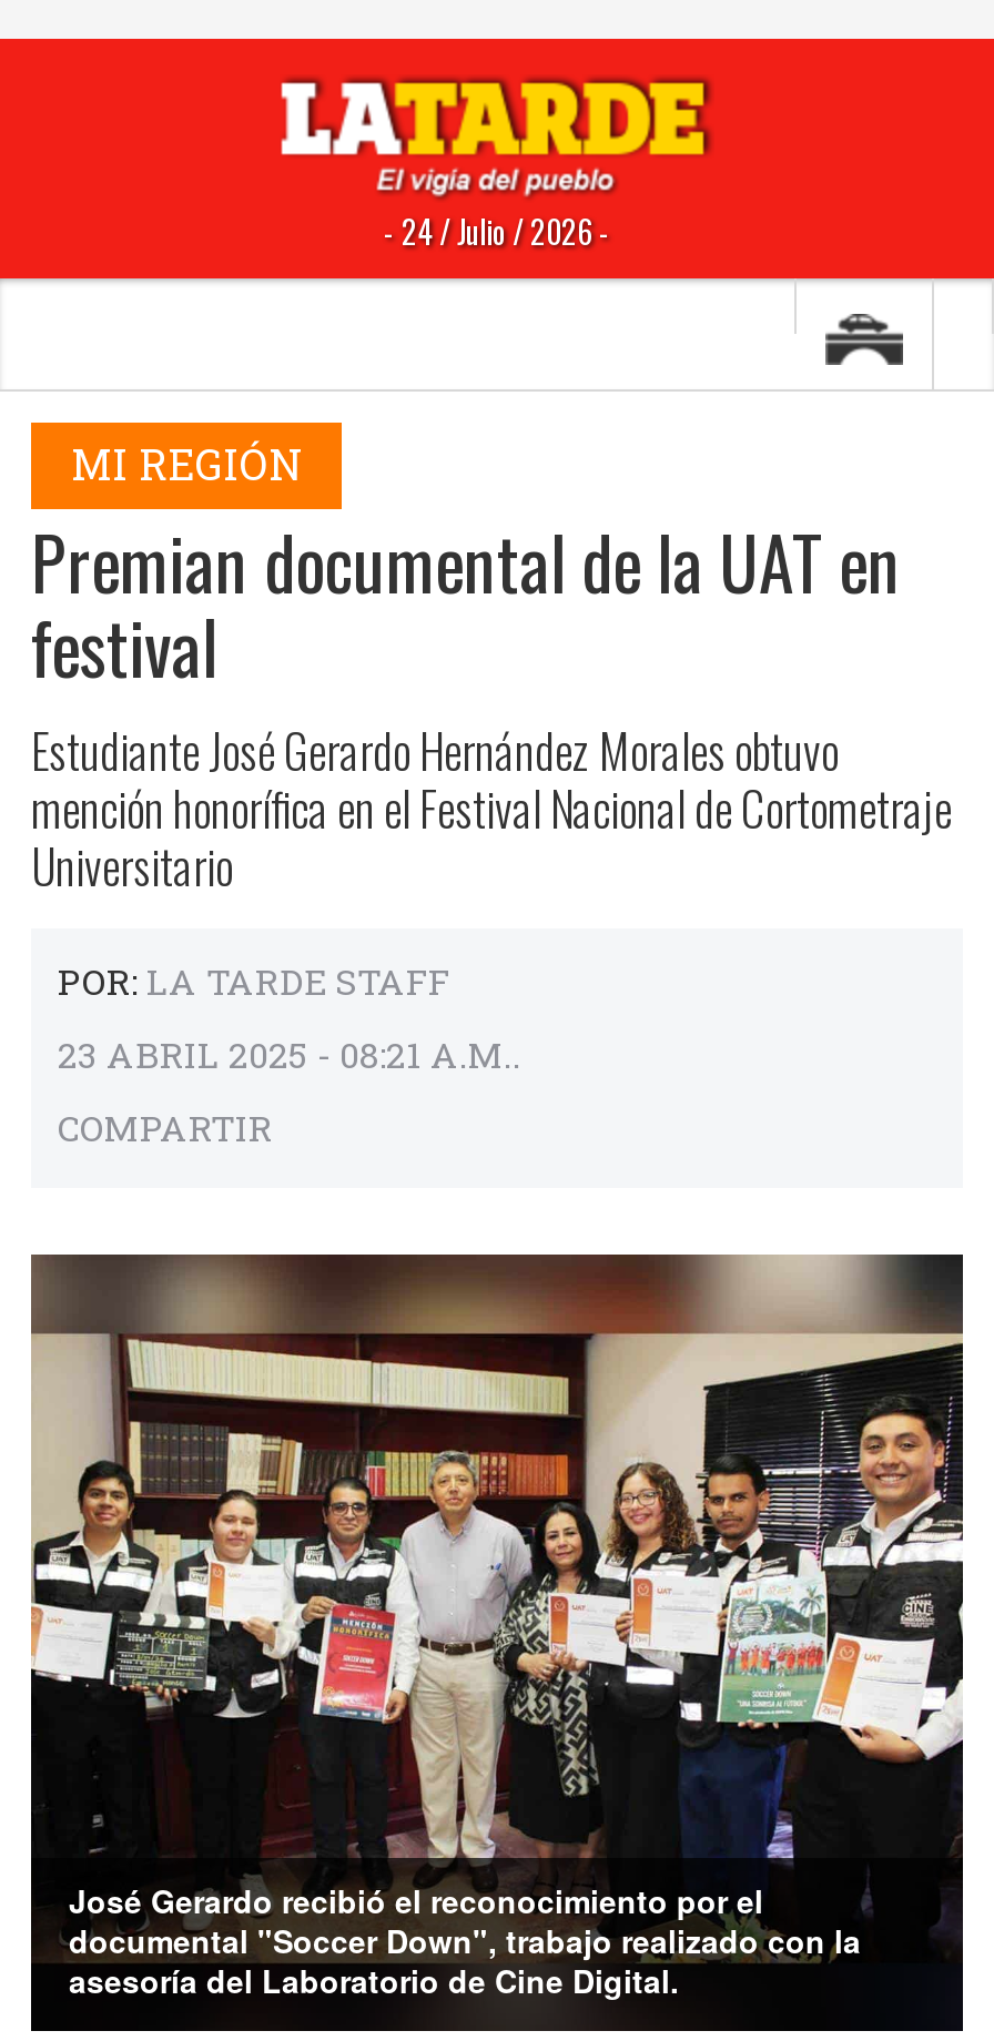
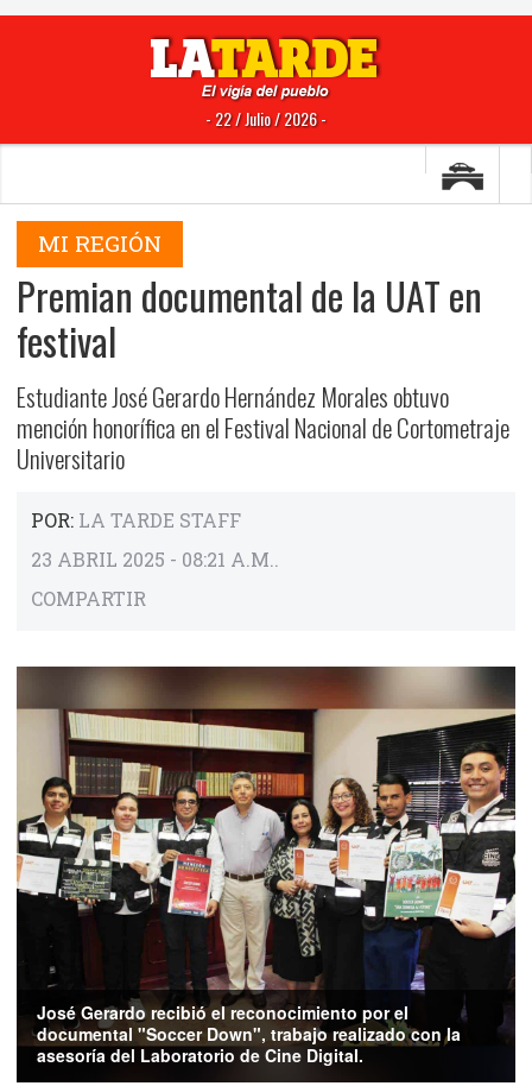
[384,207,610,254] - 24 / Julio / 2026 - -> [205,106,327,131] - 22 / Julio / 2026 -

